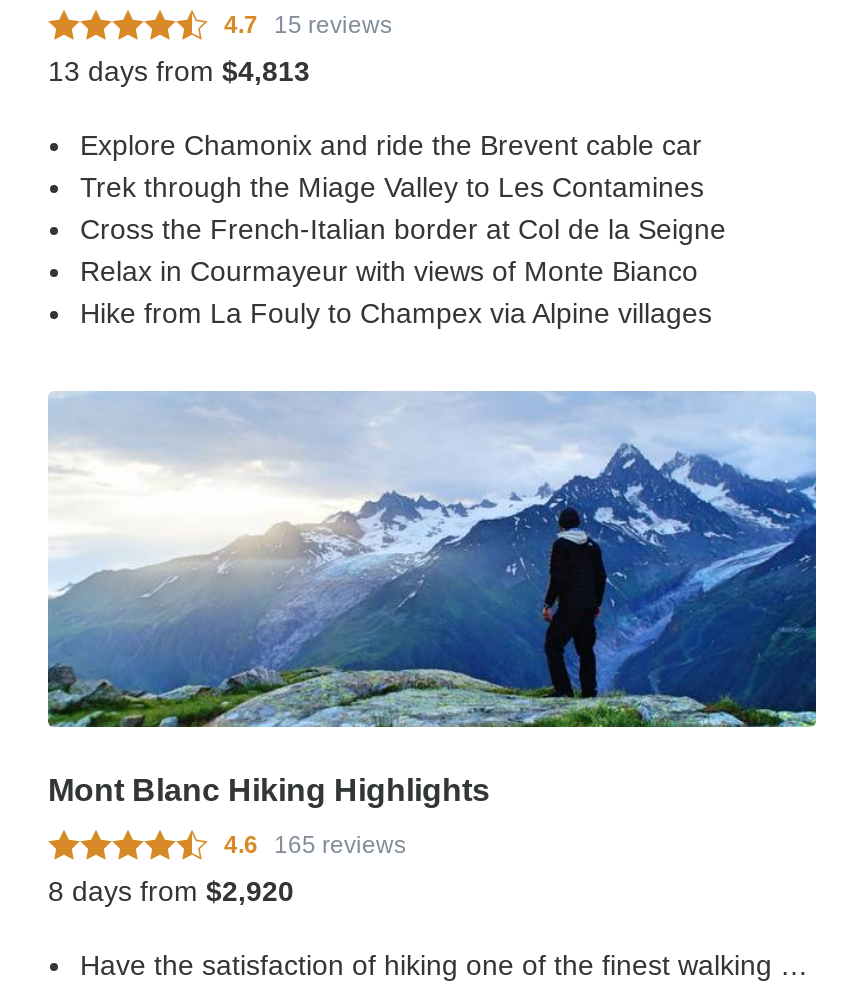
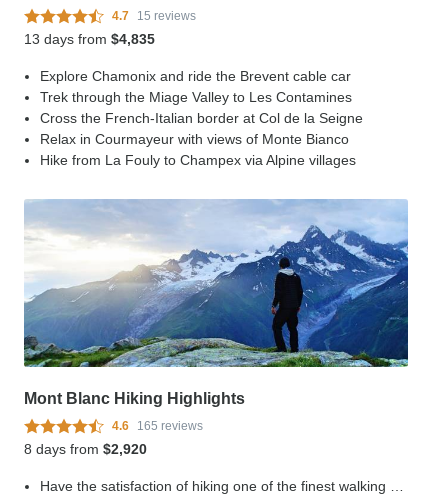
[48,55,310,87] 13 days from $4,813 -> [24,31,155,47] 13 days from $4,835

